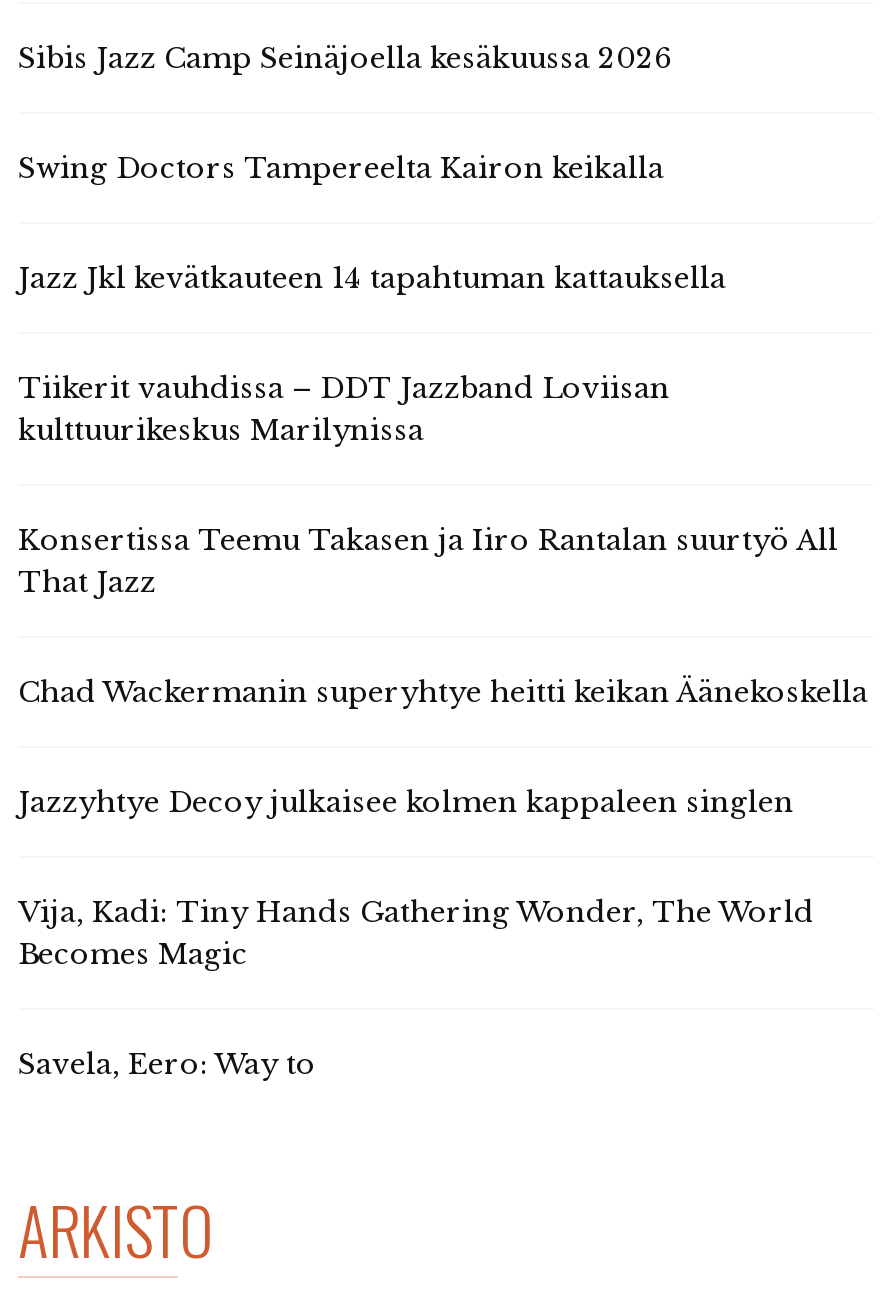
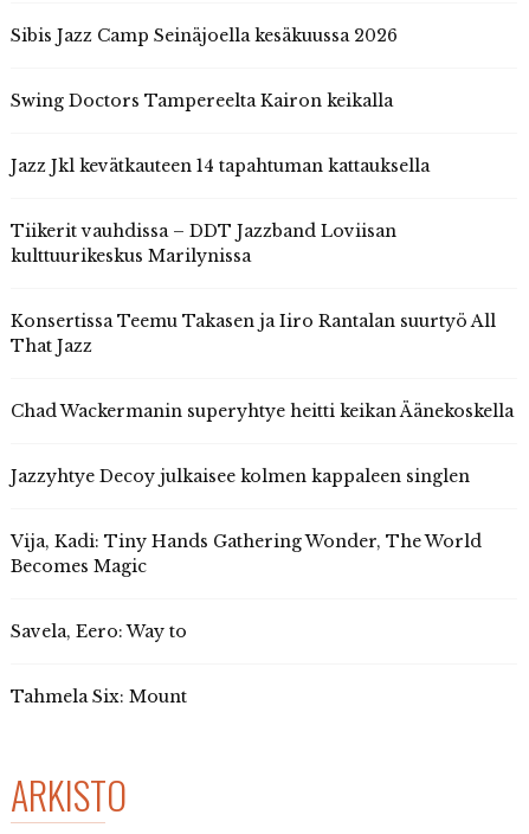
none -> [11,686,187,707] Tahmela Six: Mount

